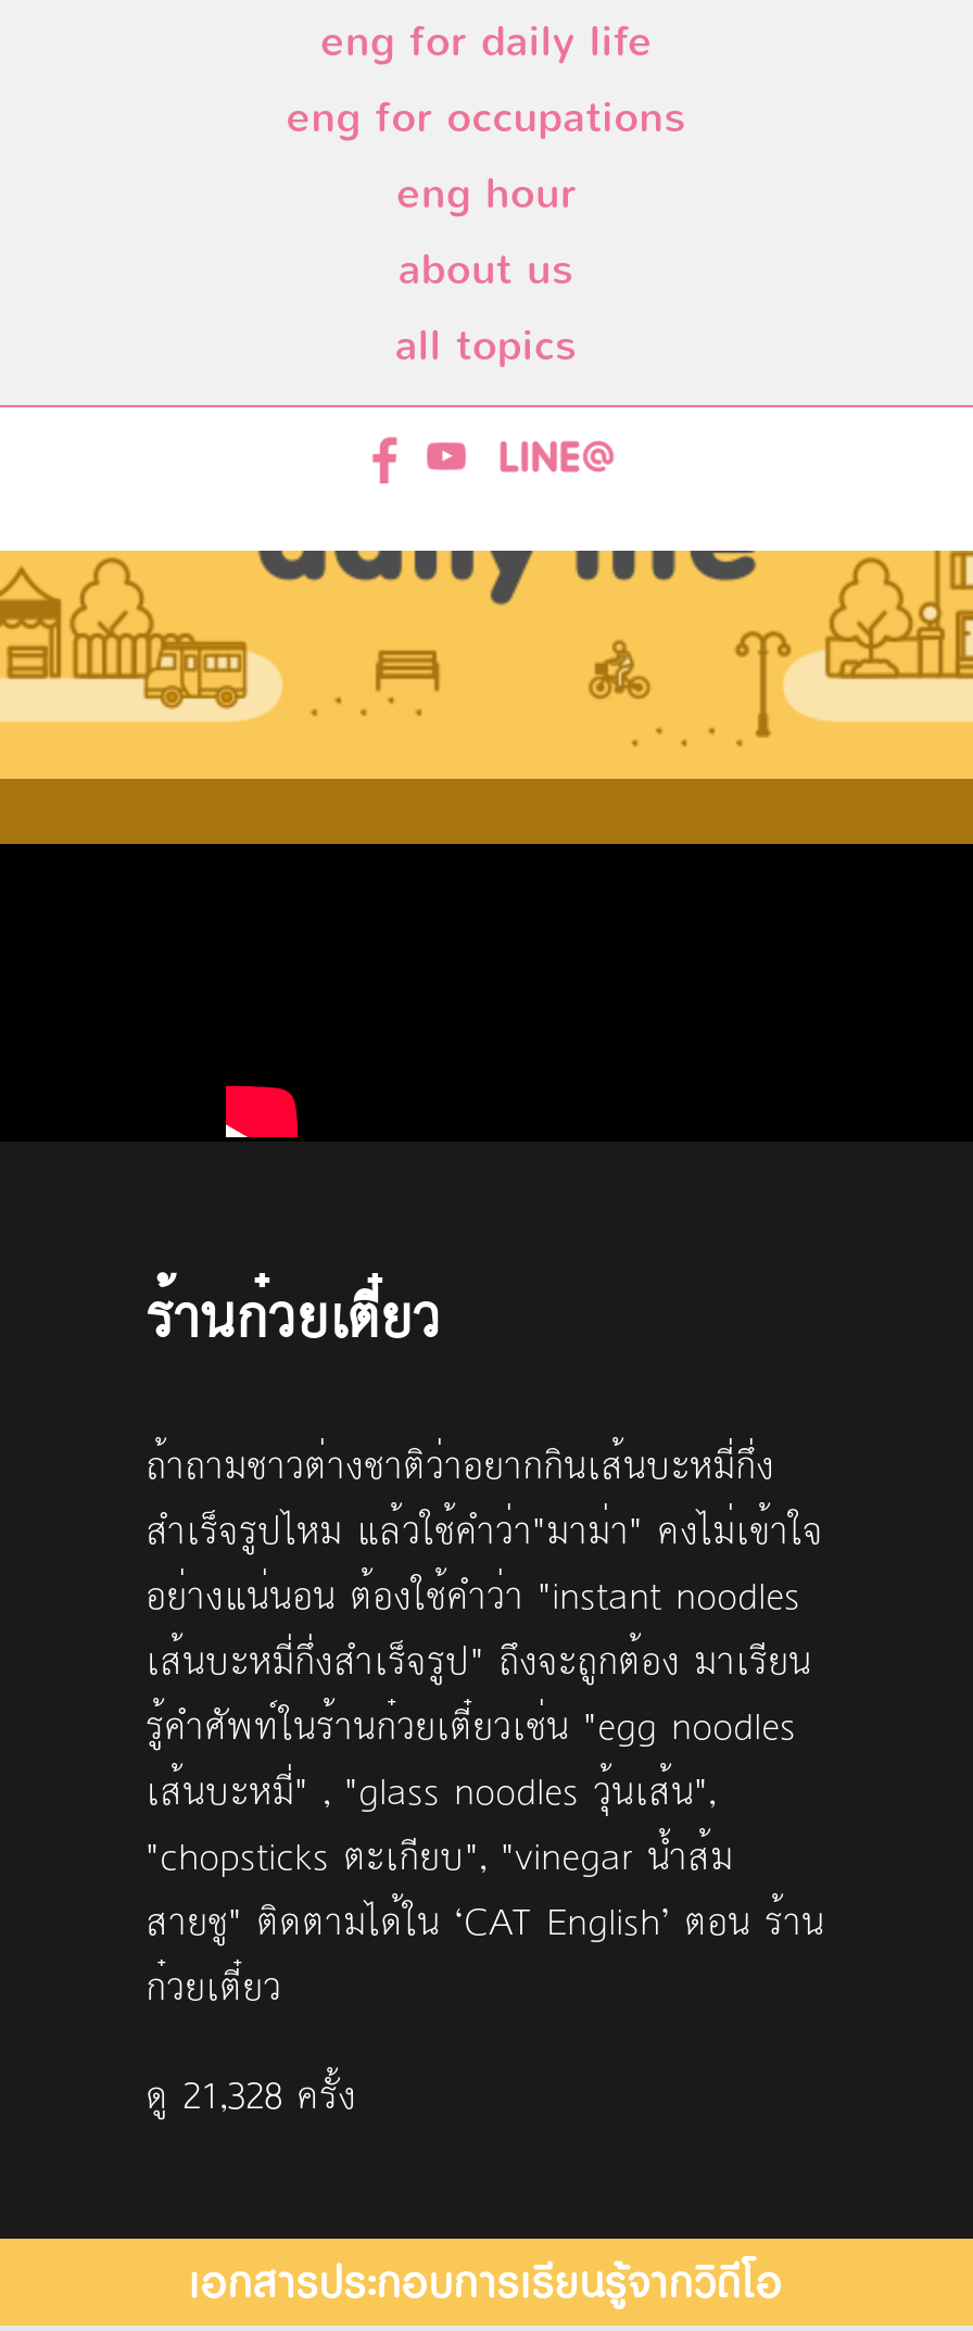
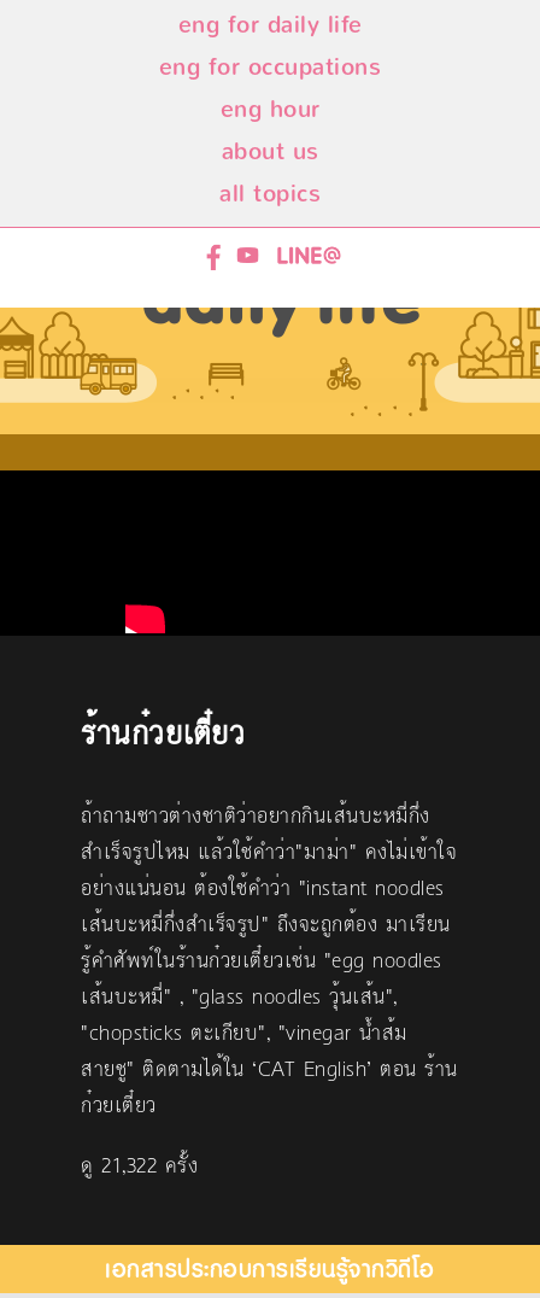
[146,2064,357,2130] ดู 21,328 ครั้ง -> [81,1148,198,1184] ดู 21,322 ครั้ง

